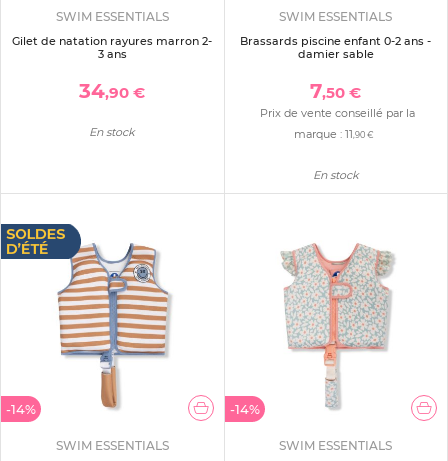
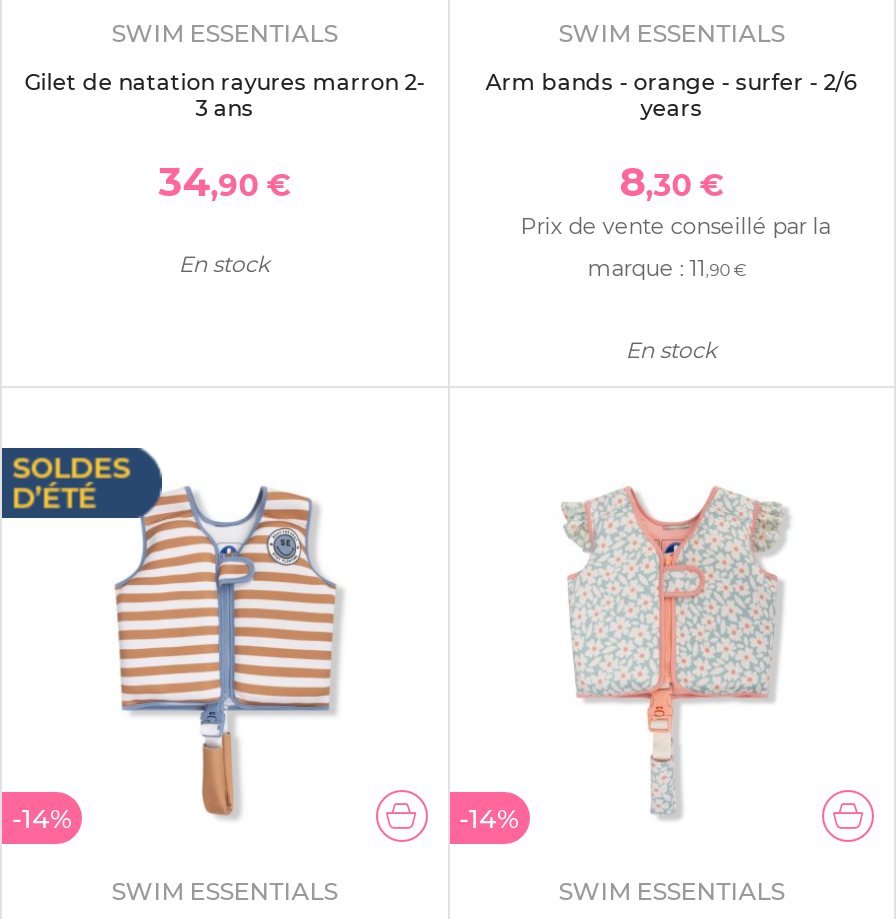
[240,34,431,61] Brassards piscine enfant 0-2 ans - | damier sable -> [486,68,858,122] Arm bands - orange - surfer - 2/6 | years
[310,79,361,103] 7,50 € -> [620,159,724,207] 8,30 €

